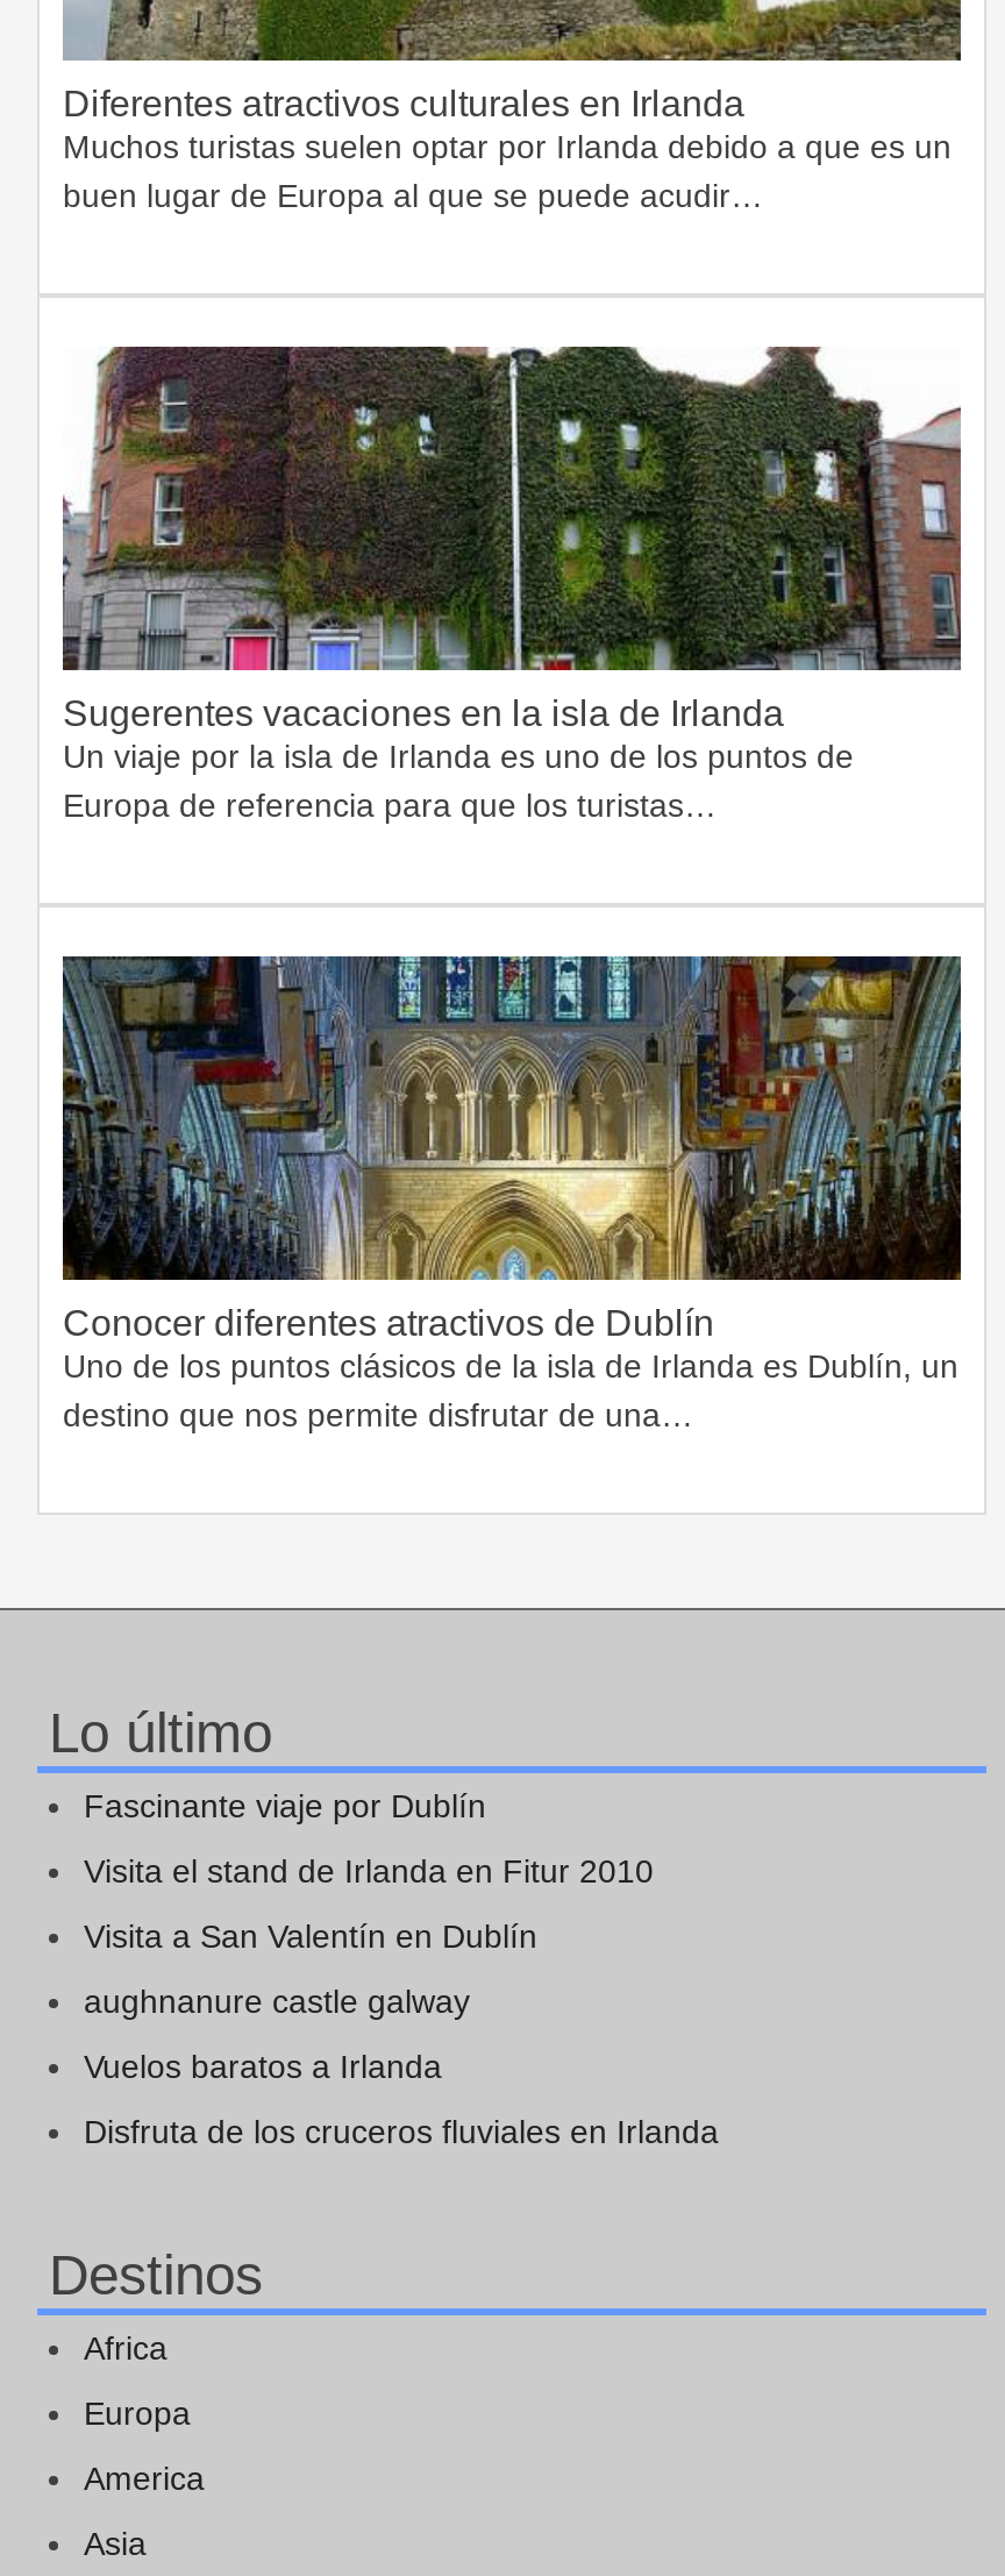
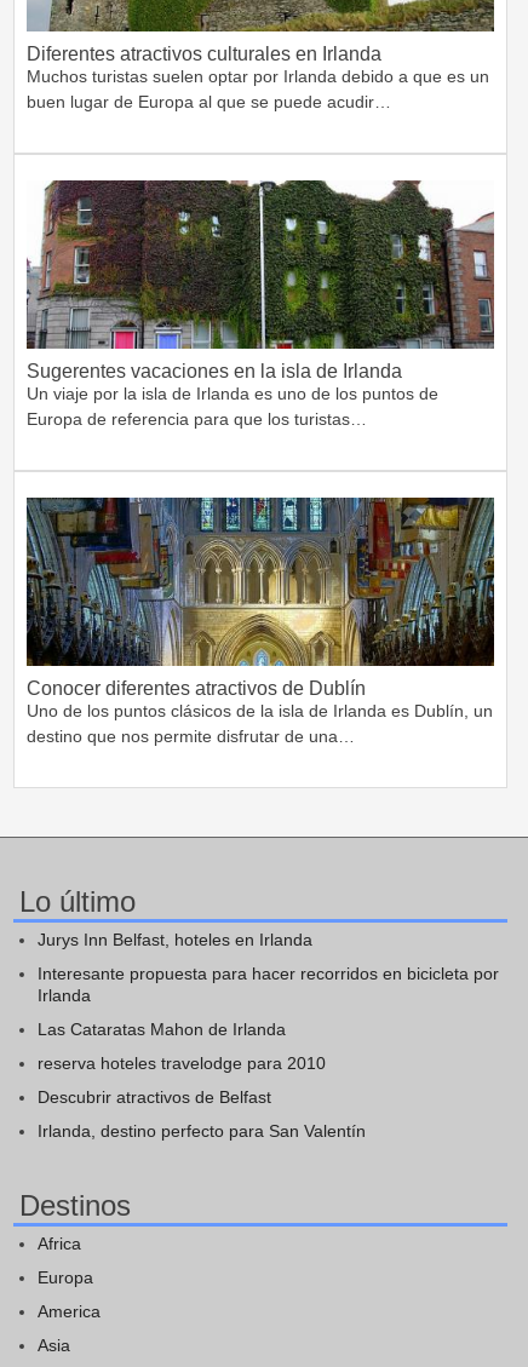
[84,1787,486,1825] Fascinante viaje por Dublín -> [38,930,312,949] Jurys Inn Belfast, hoteles en Irlanda
[84,1853,654,1890] Visita el stand de Irlanda en Fitur 2010 -> [38,964,499,1005] Interesante propuesta para hacer recorridos en bicicleta por | Irlanda
[84,1918,537,1955] Visita a San Valentín en Dublín -> [38,1020,286,1039] Las Cataratas Mahon de Irlanda
[84,1983,470,2020] aughnanure castle galway -> [38,1054,326,1073] reserva hoteles travelodge para 2010
[84,2048,442,2085] Vuelos baratos a Irlanda -> [38,1087,271,1107] Descubrir atractivos de Belfast
[84,2113,719,2150] Disfruta de los cruceros fluviales en Irlanda -> [38,1121,366,1141] Irlanda, destino perfecto para San Valentín

